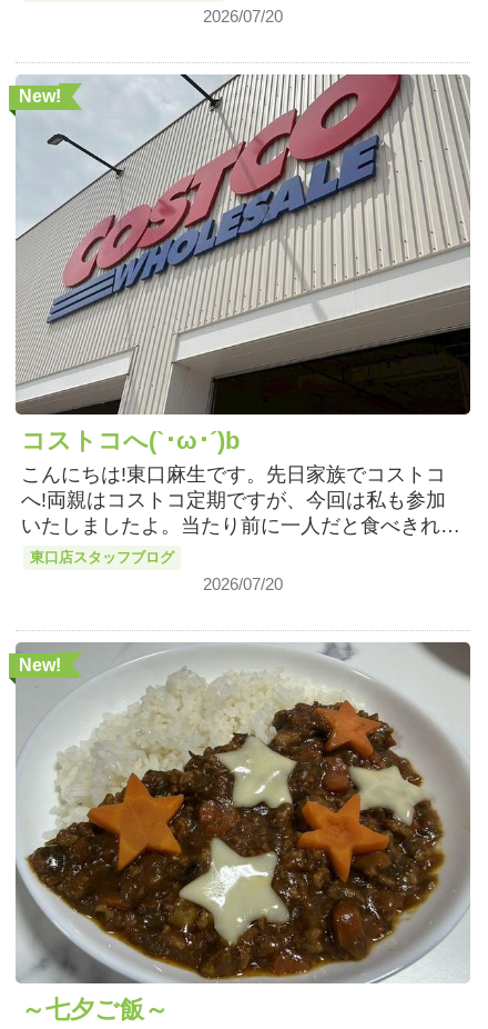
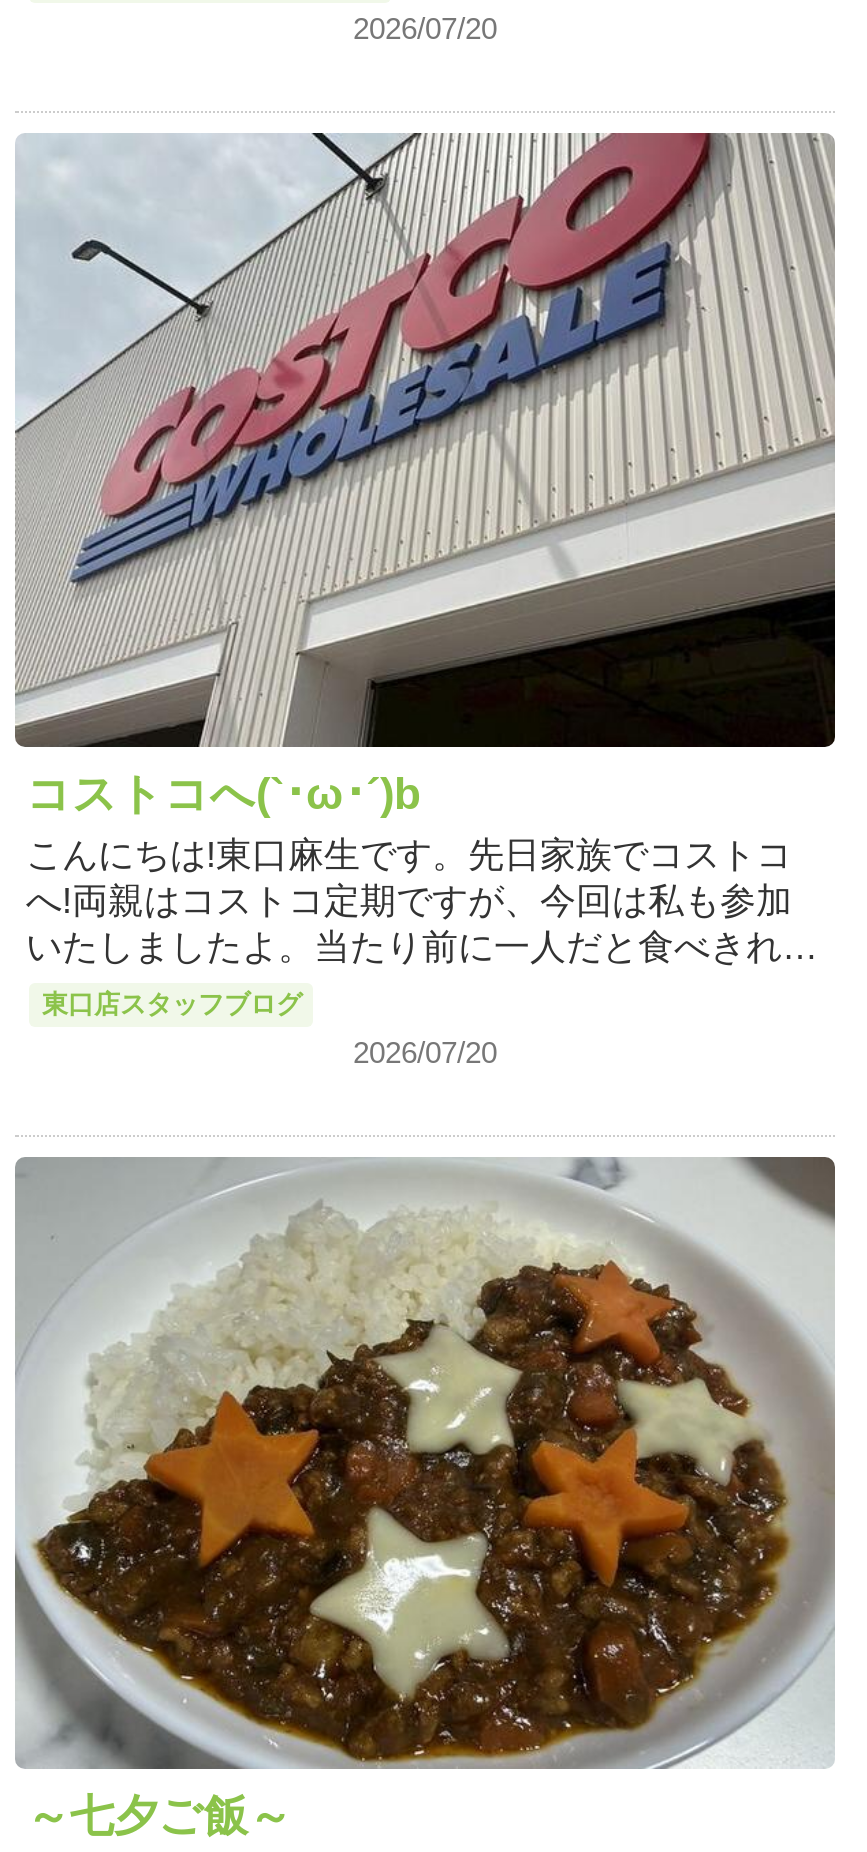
[19,87,62,106] New! -> none
[19,656,62,674] New! -> none

